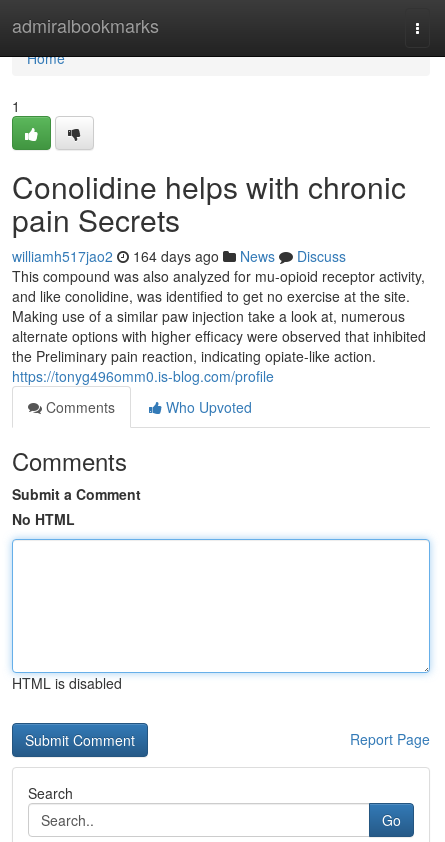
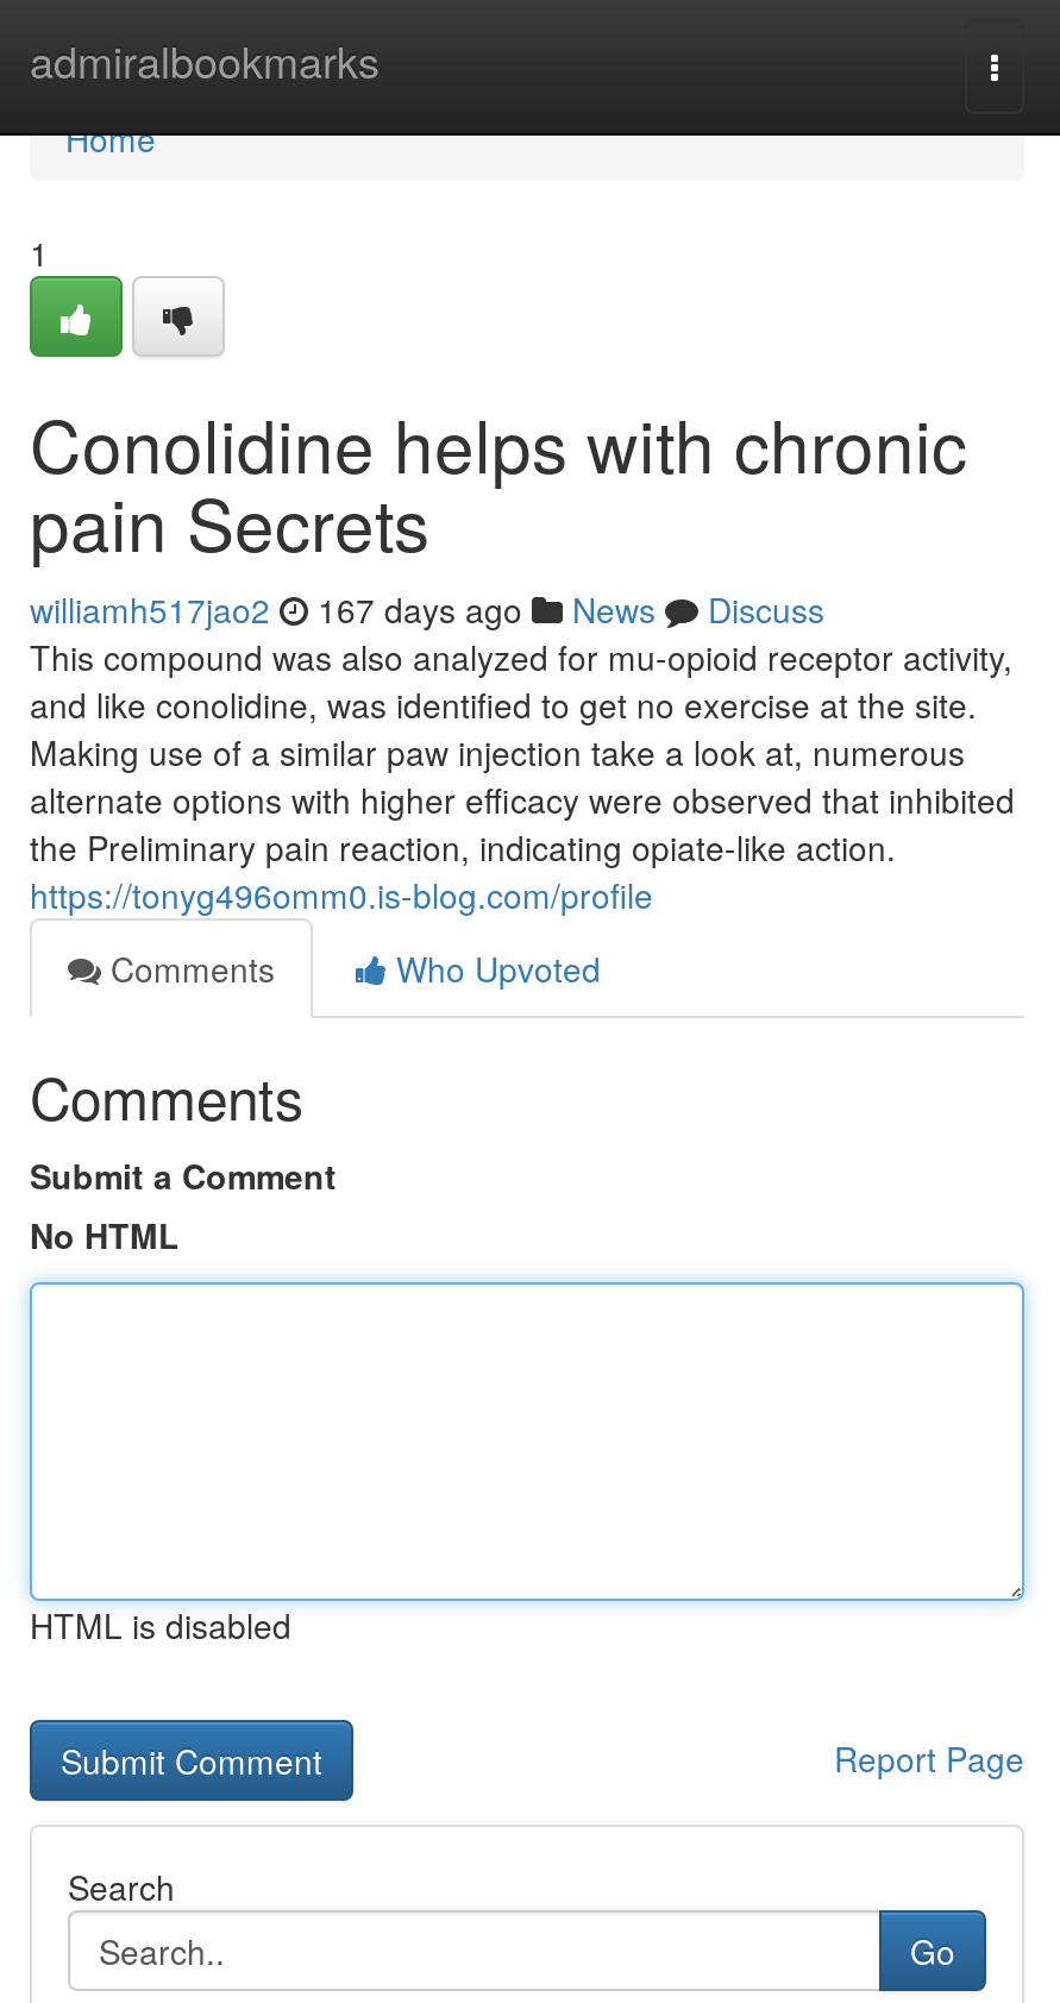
[12,246,346,266] williamh517jao2 164 days ago News Discuss -> [30,585,824,633] williamh517jao2 167 days ago News Discuss

